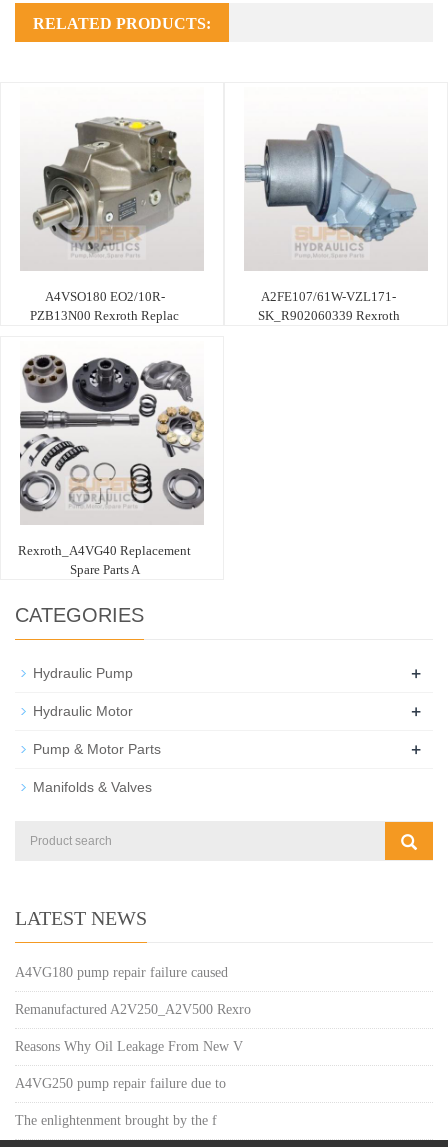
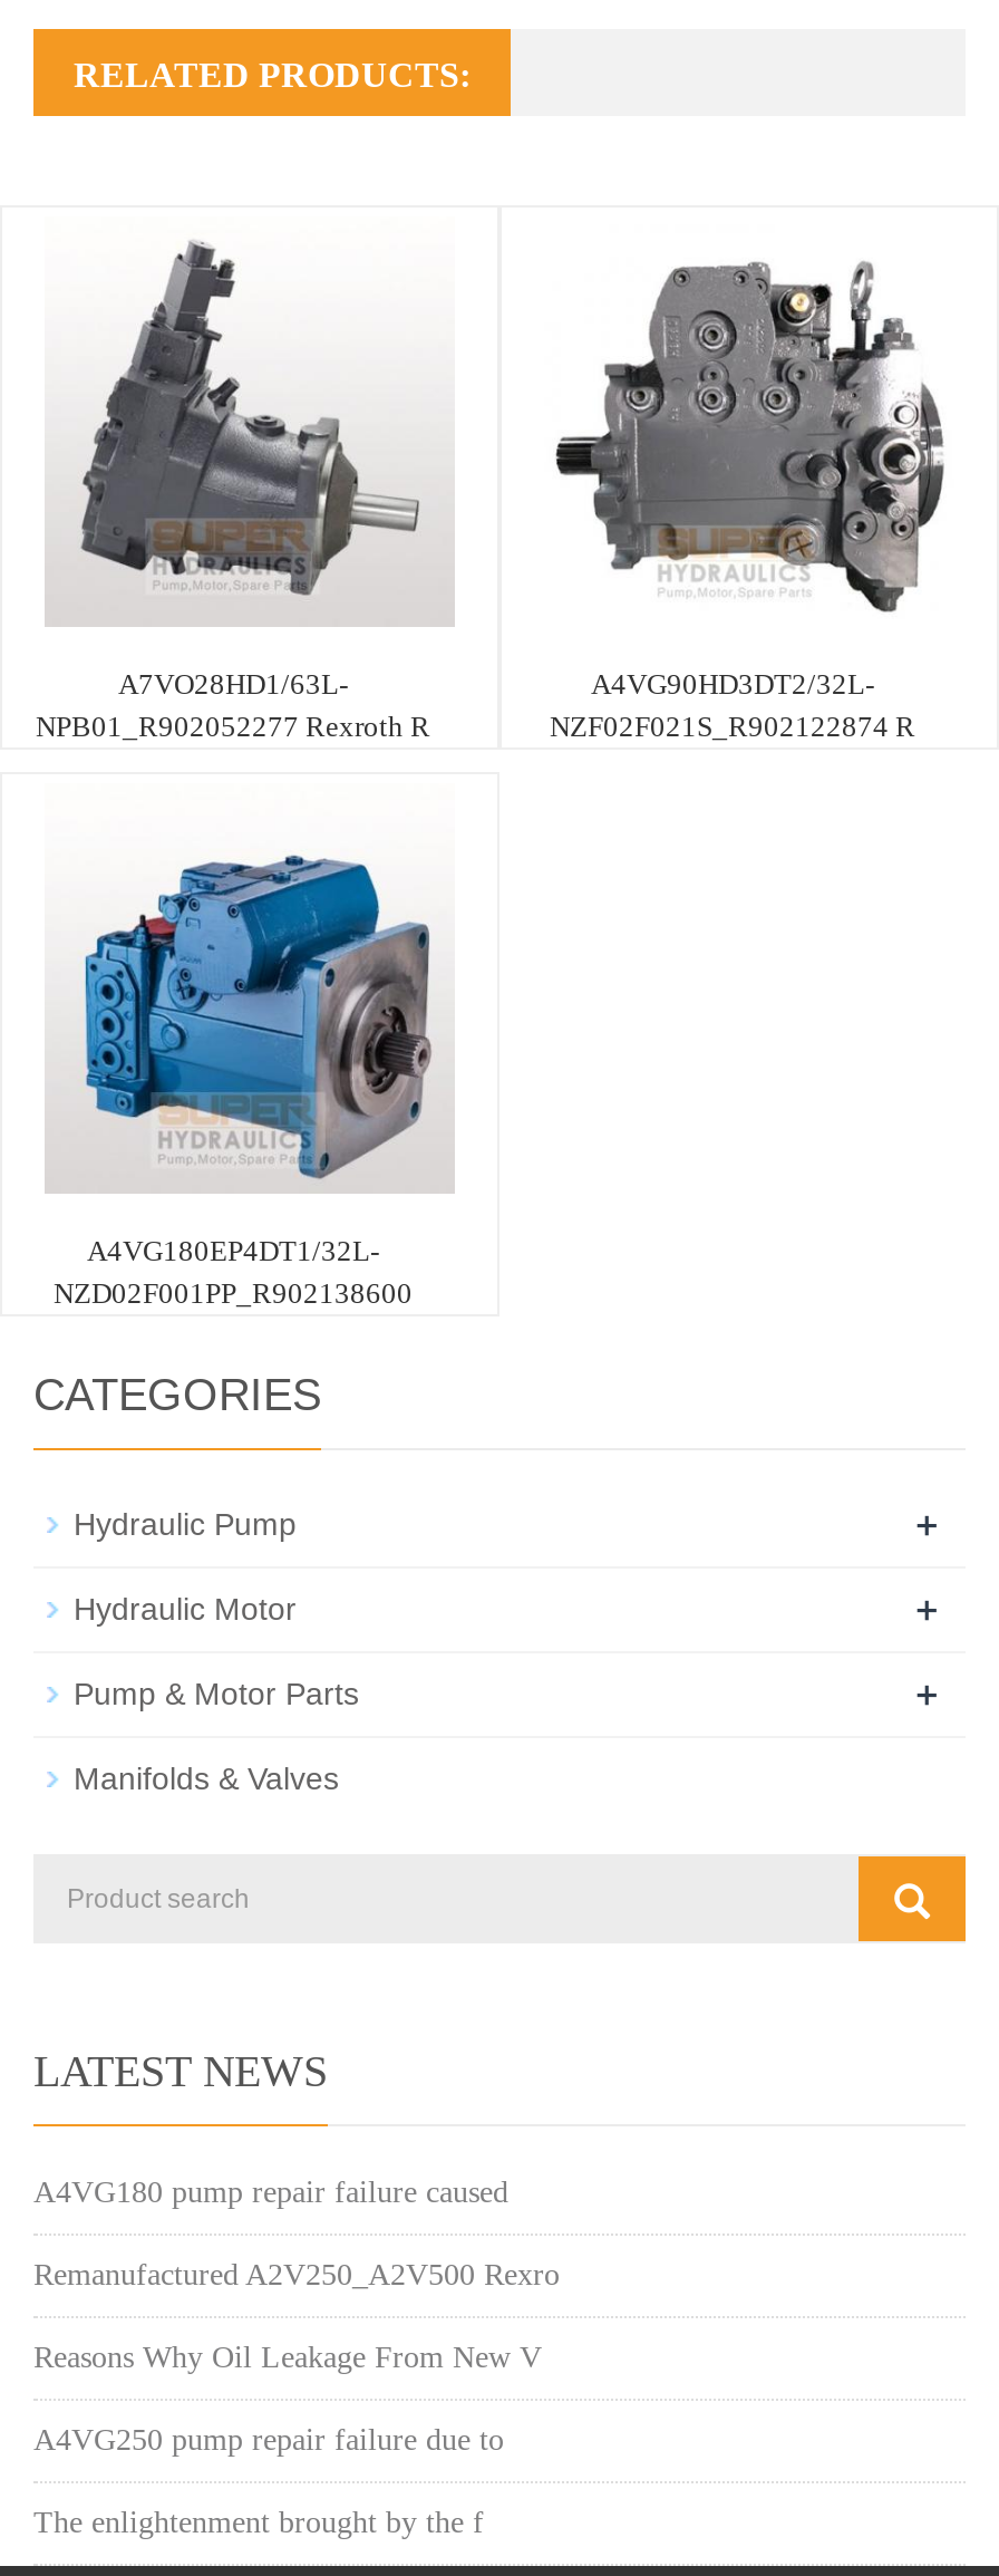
[30,99,192,323] [image] | A4VSO180 EO2/10R- | PZB13N00 Rexroth Replac -> [36,241,430,742] [image] | A7VO28HD1/63L- | NPB01_R902052277 Rexroth R
[244,108,428,323] [image] | A2FE107/61W-VZL171- | SK_R902060339 Rexroth -> [546,261,952,742] [image] | A4VG90HD3DT2/32L- | NZF02F021S_R902122874 R
[18,354,205,577] [image] | Rexroth_A4VG40 Replacement | Spare Parts A -> [45,814,455,1309] [image] | A4VG180EP4DT1/32L- | NZD02F001PP_R902138600

